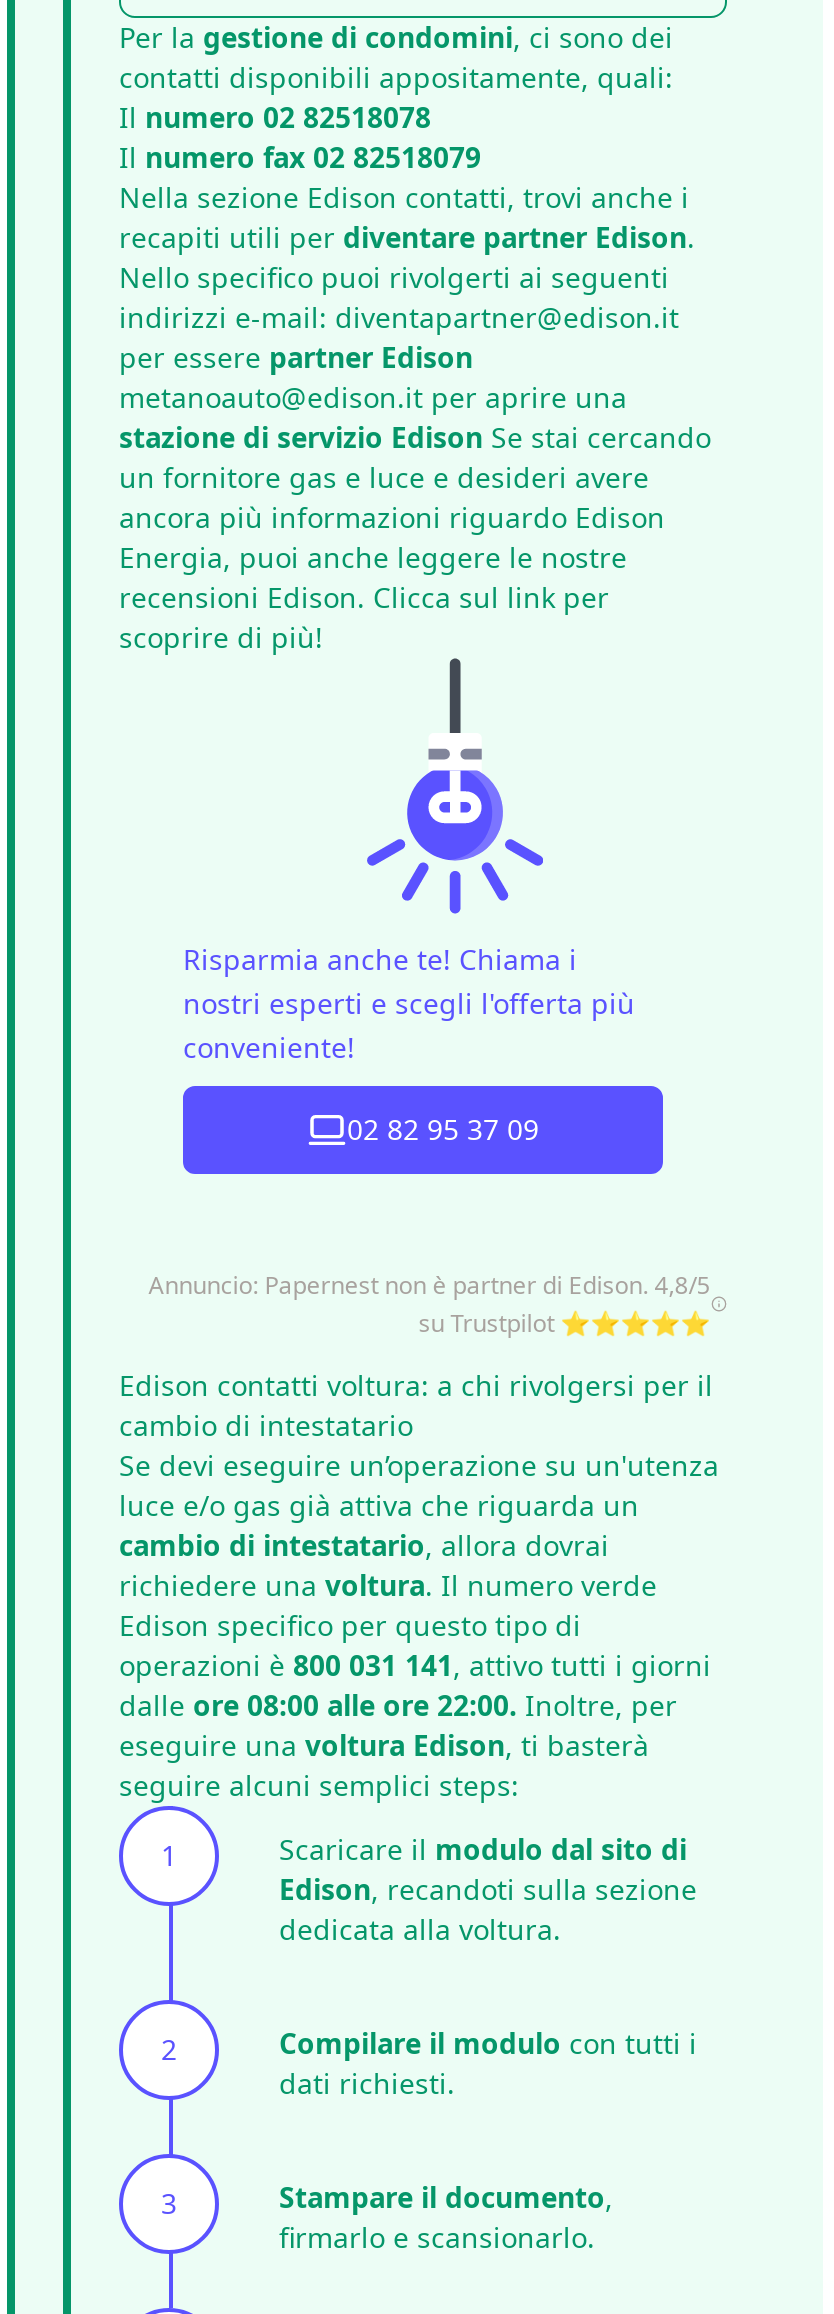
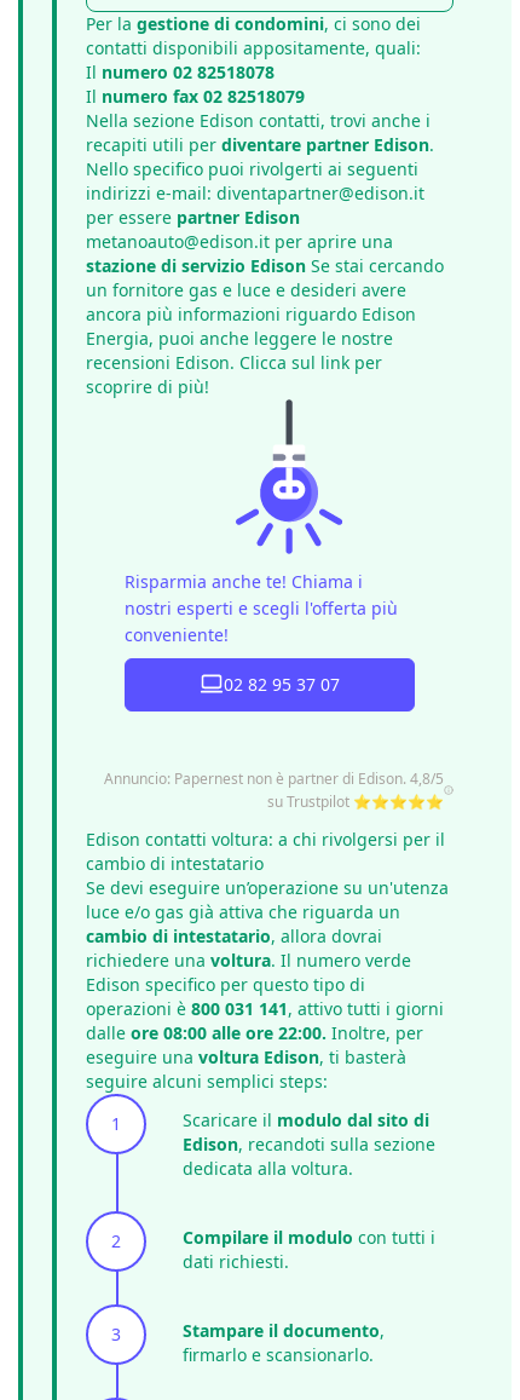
[347,1111,539,1149] 02 82 95 37 09 -> [224,672,340,695] 02 82 95 37 07

